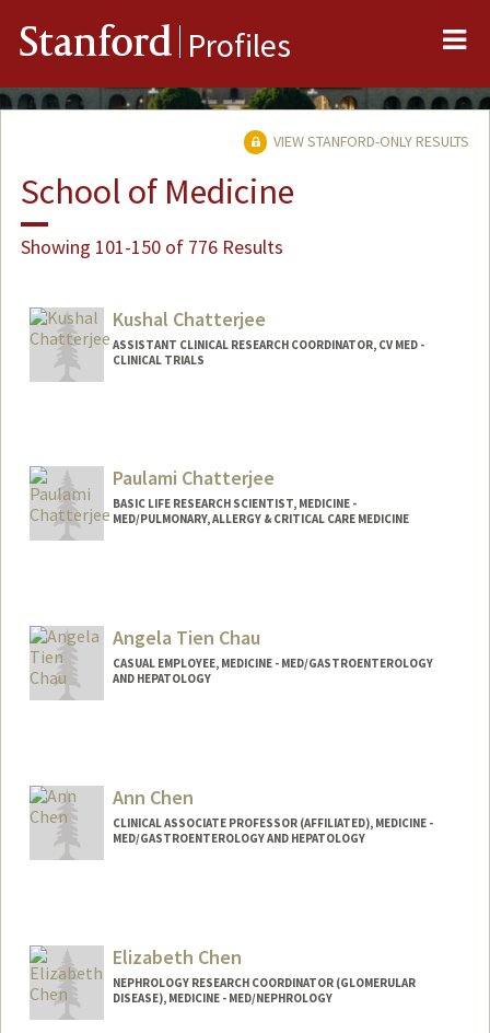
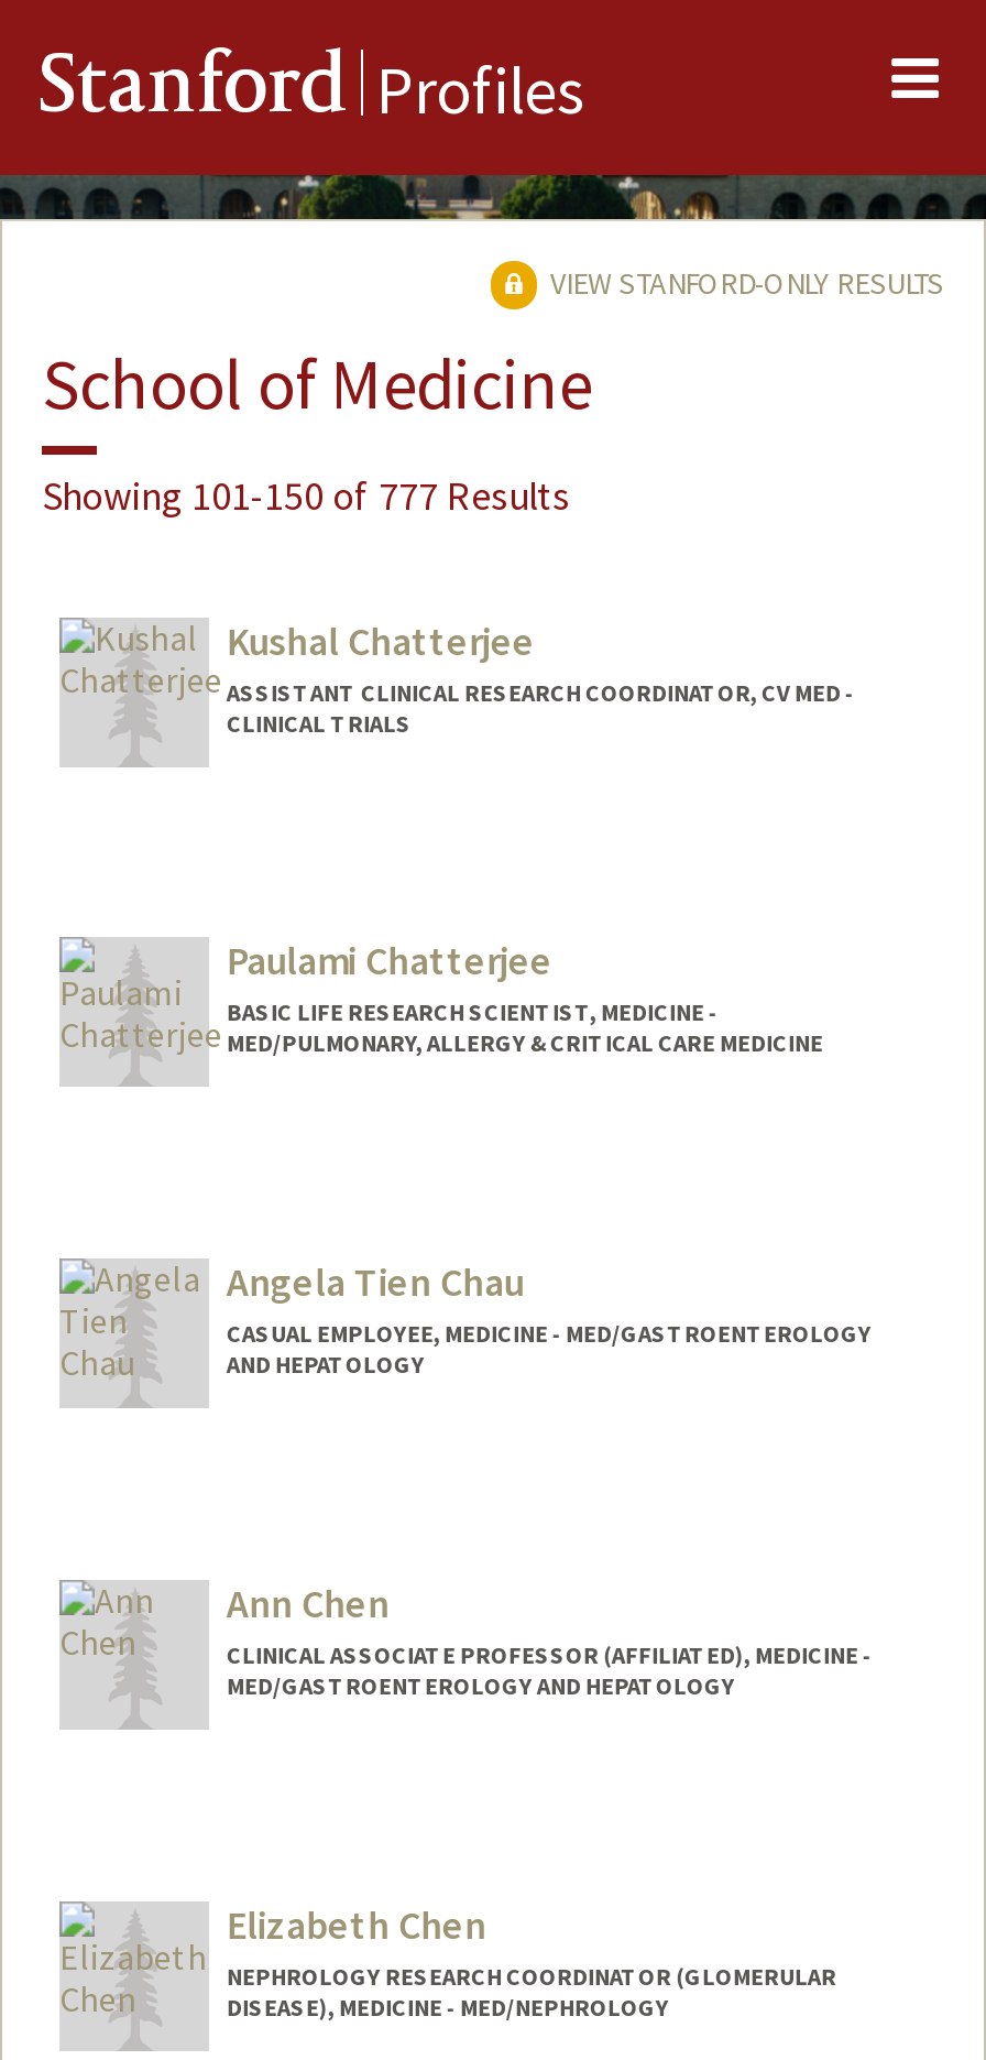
[21,234,283,259] Showing 101-150 of 776 Results -> [42,469,570,520] Showing 101-150 of 777 Results

